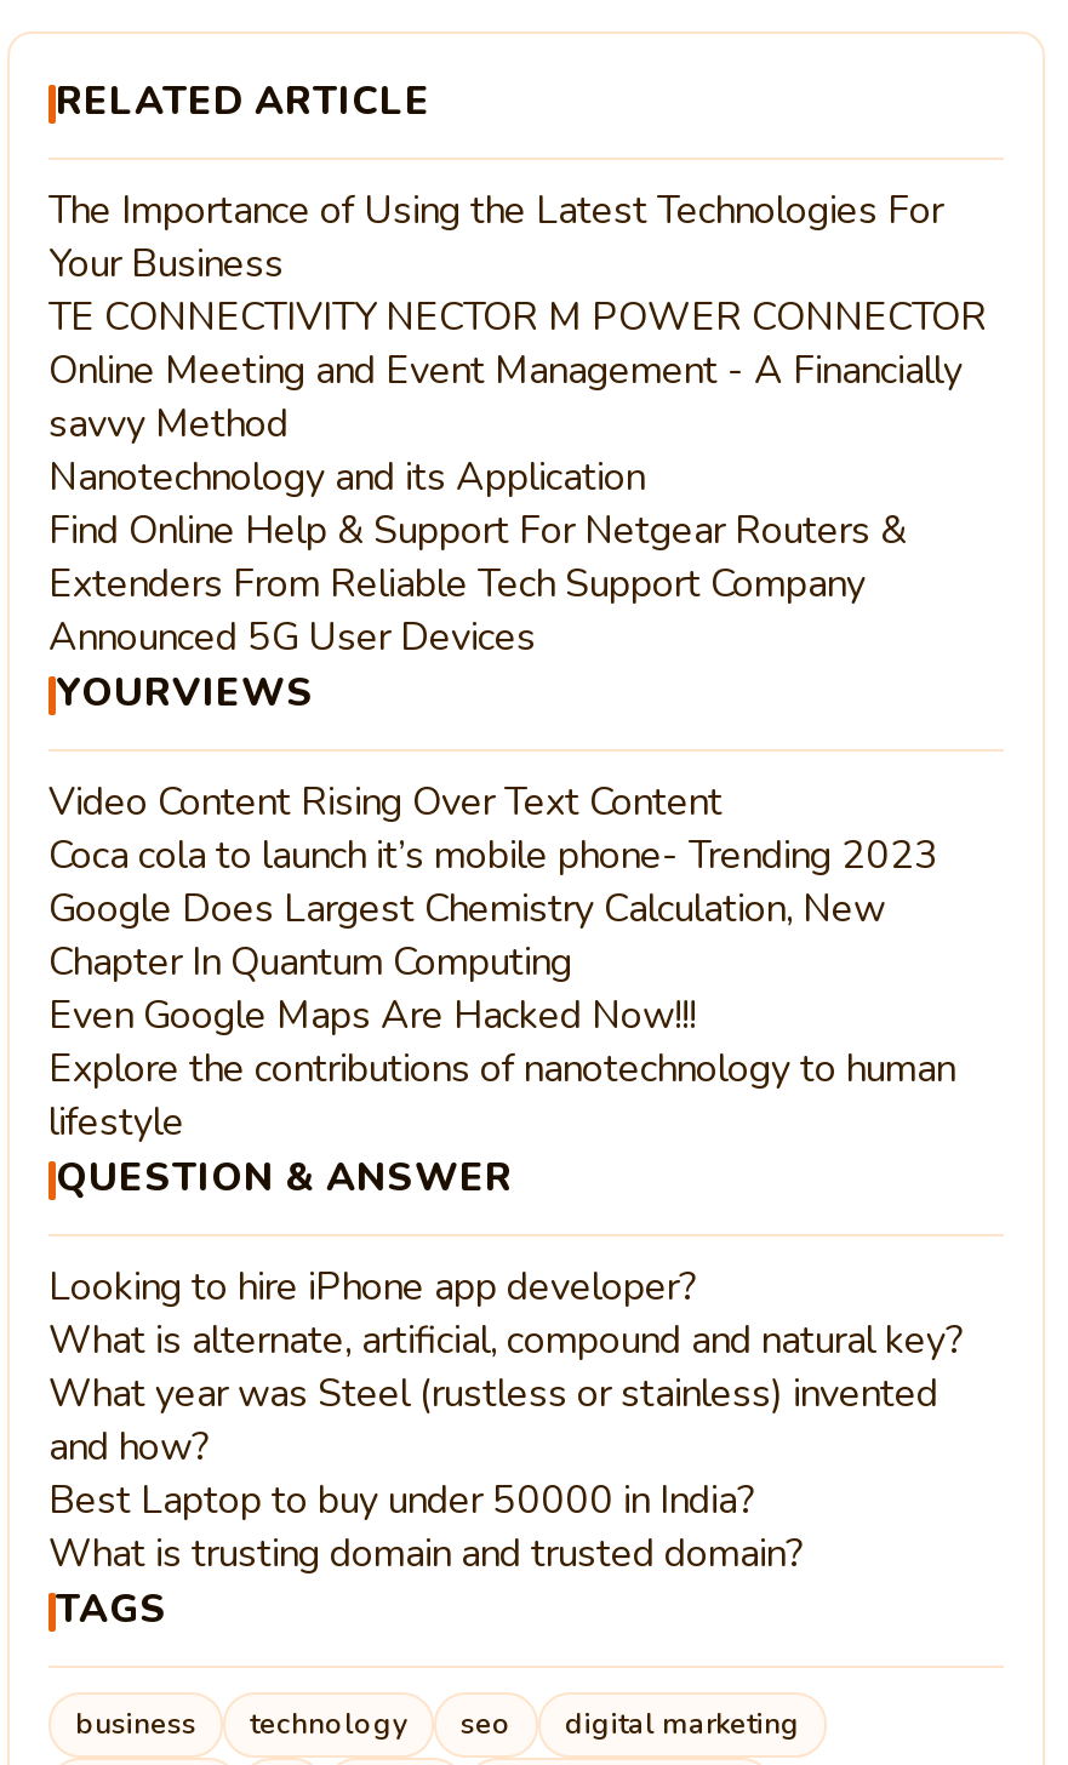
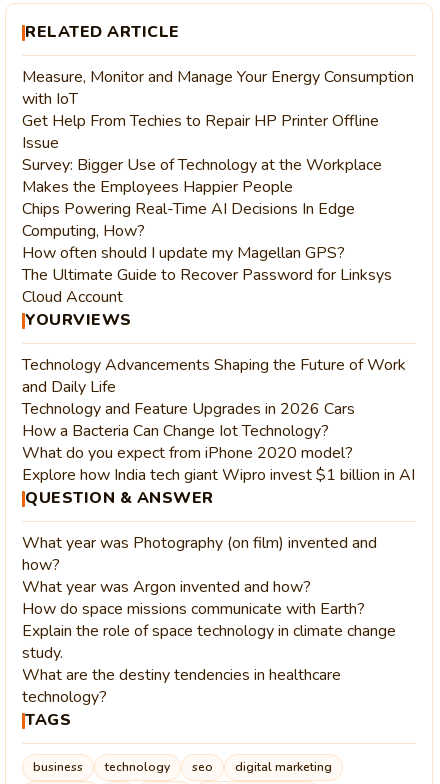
[48,184,987,664] The Importance of Using the Latest Technologies For | Your Business | TE CONNECTIVITY NECTOR M POWER CONNECTOR | Online Meeting and Event Management - A Financially | savvy Method | Nanotechnology and its Application | Find Online Help & Support For Netgear Routers & | Extenders From Reliable Tech Support Company | Announced 5G User Devices -> [22,66,414,308] Measure, Monitor and Manage Your Energy Consumption | with IoT | Get Help From Techies to Repair HP Printer Offline | Issue | Survey: Bigger Use of Technology at the Workplace | Makes the Employees Happier People | Chips Powering Real-Time AI Decisions In Edge | Computing, How? | How often should I update my Magellan GPS? | The Ultimate Guide to Recover Password for Linksys | Cloud Account
[48,776,955,1149] Video Content Rising Over Text Content | Coca cola to launch it’s mobile phone- Trending 2023 | Google Does Largest Chemistry Calculation, New | Chapter In Quantum Computing | Even Google Maps Are Hacked Now!!! | Explore the contributions of nanotechnology to human | lifestyle -> [22,354,415,486] Technology Advancements Shaping the Future of Work | and Daily Life | Technology and Feature Upgrades in 2026 Cars | How a Bacteria Can Change Iot Technology? | What do you expect from iPhone 2020 model? | Explore how India tech giant Wipro invest $1 billion in AI
[48,1261,965,1581] Looking to hire iPhone app developer? | What is alternate, artificial, compound and natural key? | What year was Steel (rustless or stainless) invented | and how? | Best Laptop to buy under 50000 in India? | What is trusting domain and trusted domain? -> [22,532,396,708] What year was Photography (on film) invented and | how? | What year was Argon invented and how? | How do space missions communicate with Earth? | Explain the role of space technology in climate change | study. | What are the destiny tendencies in healthcare | technology?

